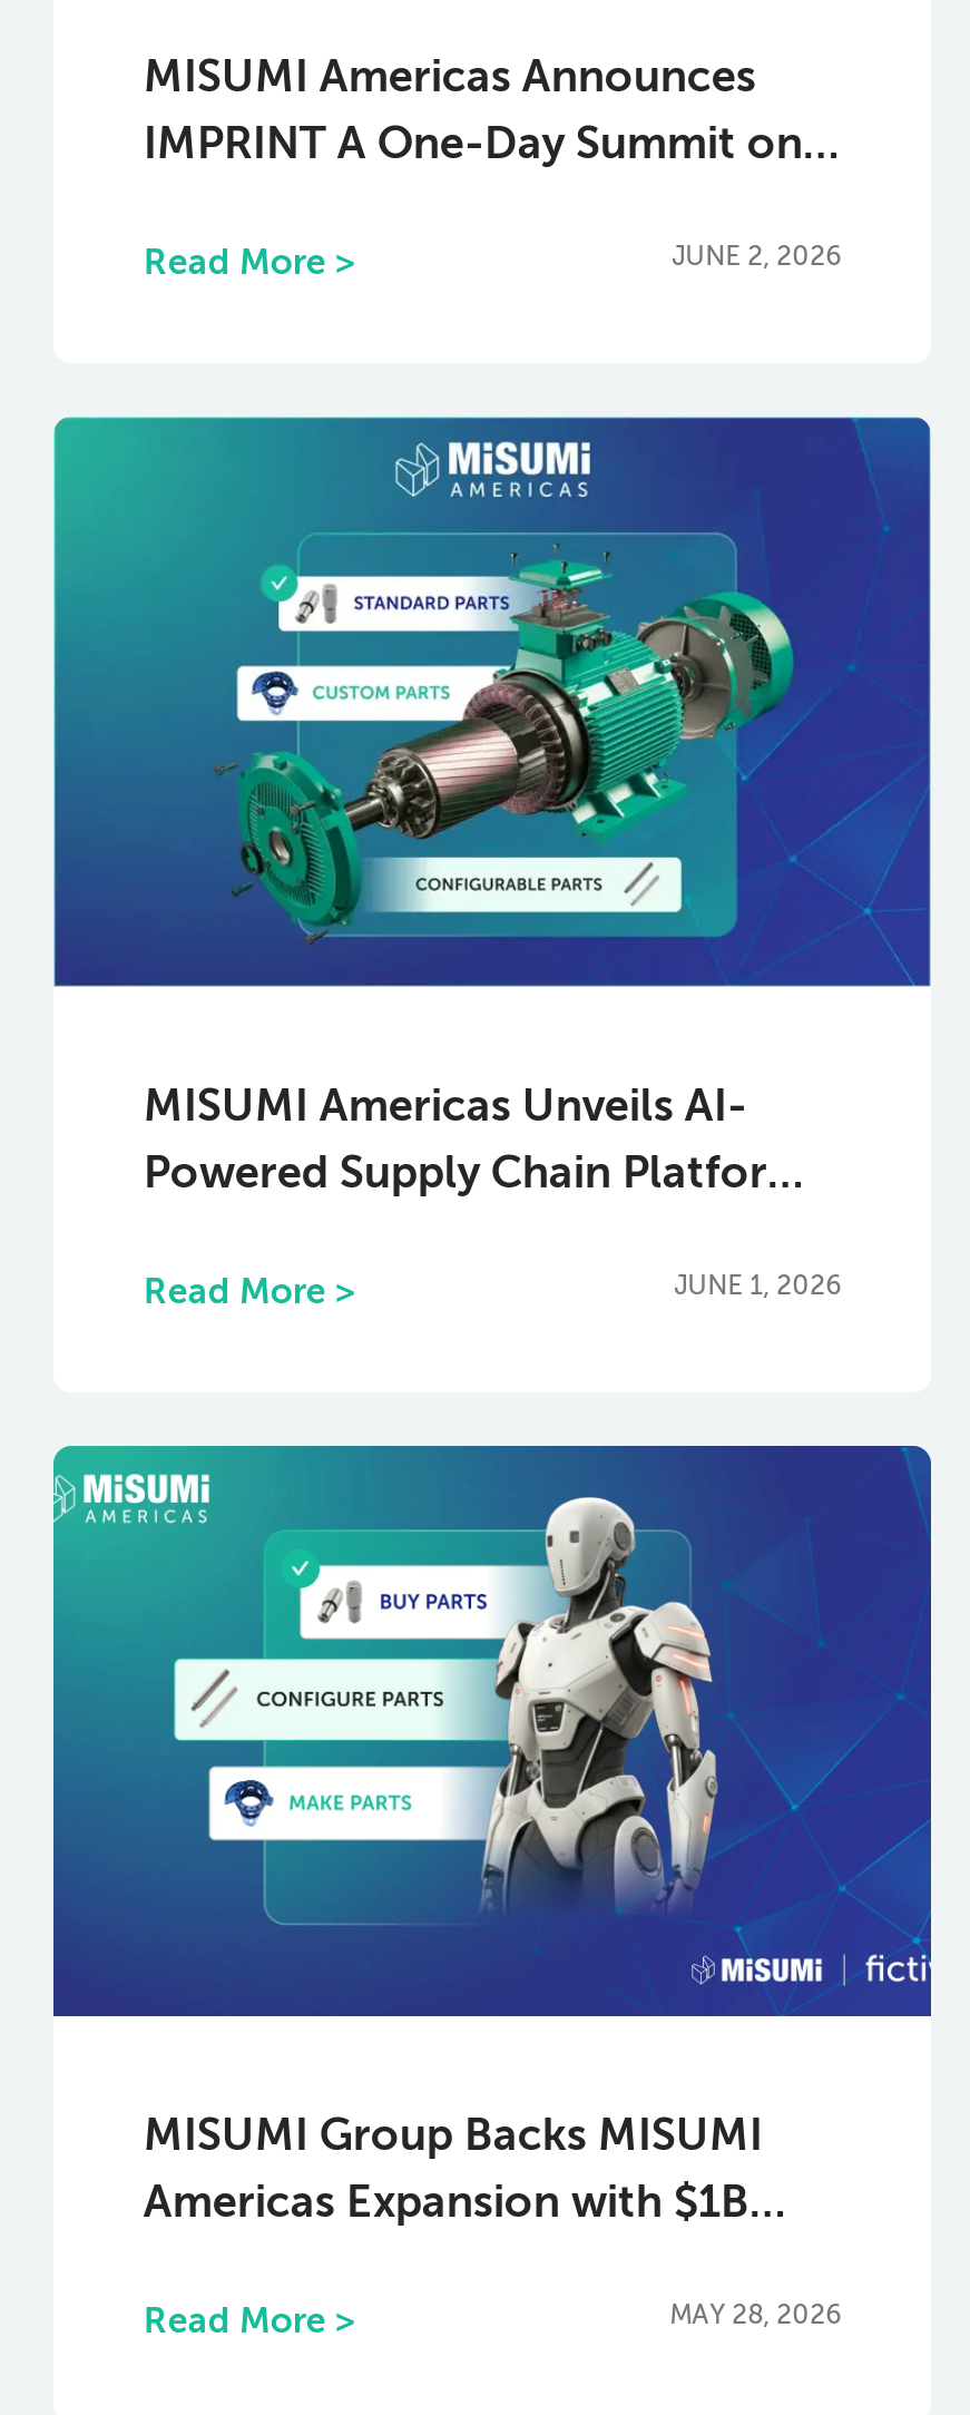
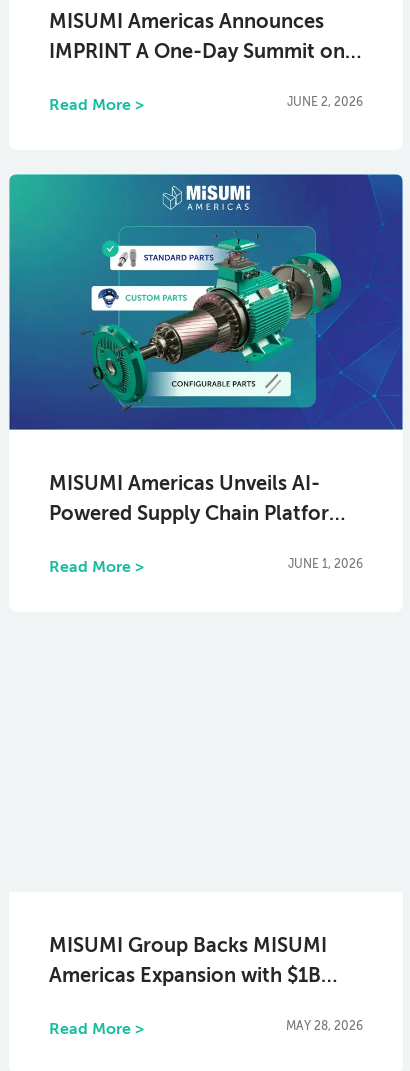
[51,1444,933,2018] [image] -> none

